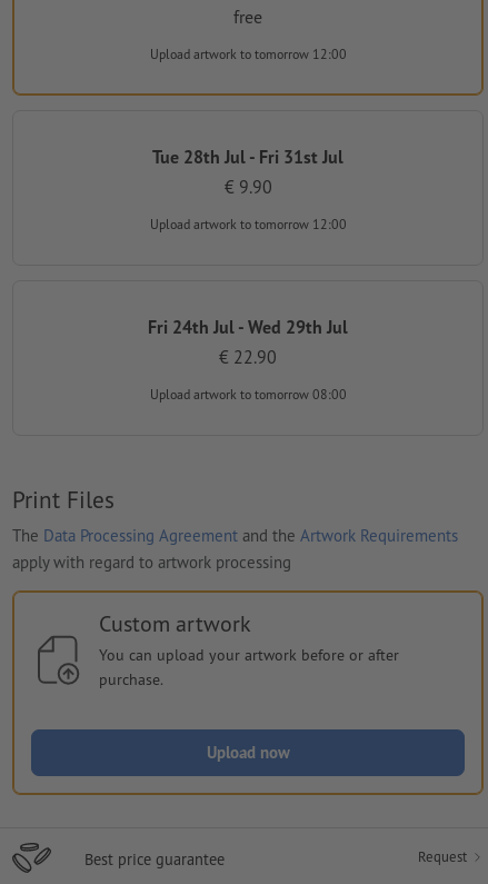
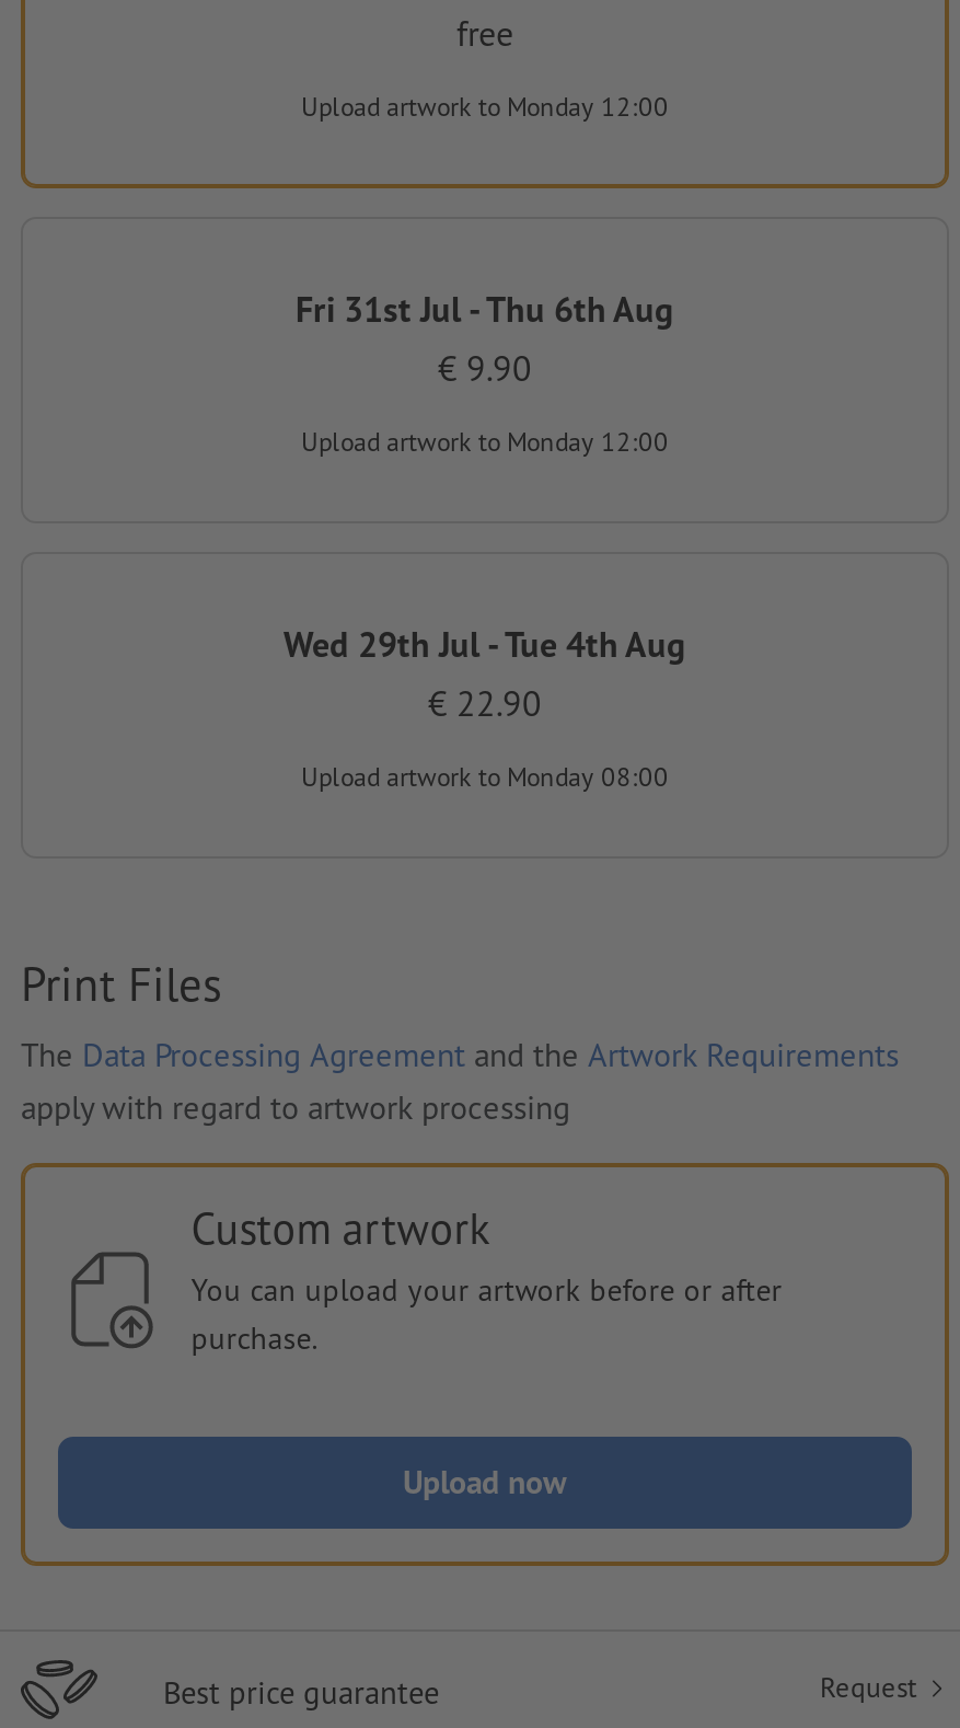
[150,45,346,62] Upload artwork to tomorrow 12:00 -> [301,89,669,122] Upload artwork to Monday 12:00
[152,146,343,168] Tue 28th Jul - Fri 31st Jul -> [296,287,674,331] Fri 31st Jul - Thu 6th Aug
[150,215,346,232] Upload artwork to tomorrow 12:00 -> [301,424,669,457] Upload artwork to Monday 12:00
[148,316,348,338] Fri 24th Jul - Wed 29th Jul -> [284,622,686,666] Wed 29th Jul - Tue 4th Aug
[150,385,346,402] Upload artwork to tomorrow 08:00 -> [301,759,669,792] Upload artwork to Monday 08:00

